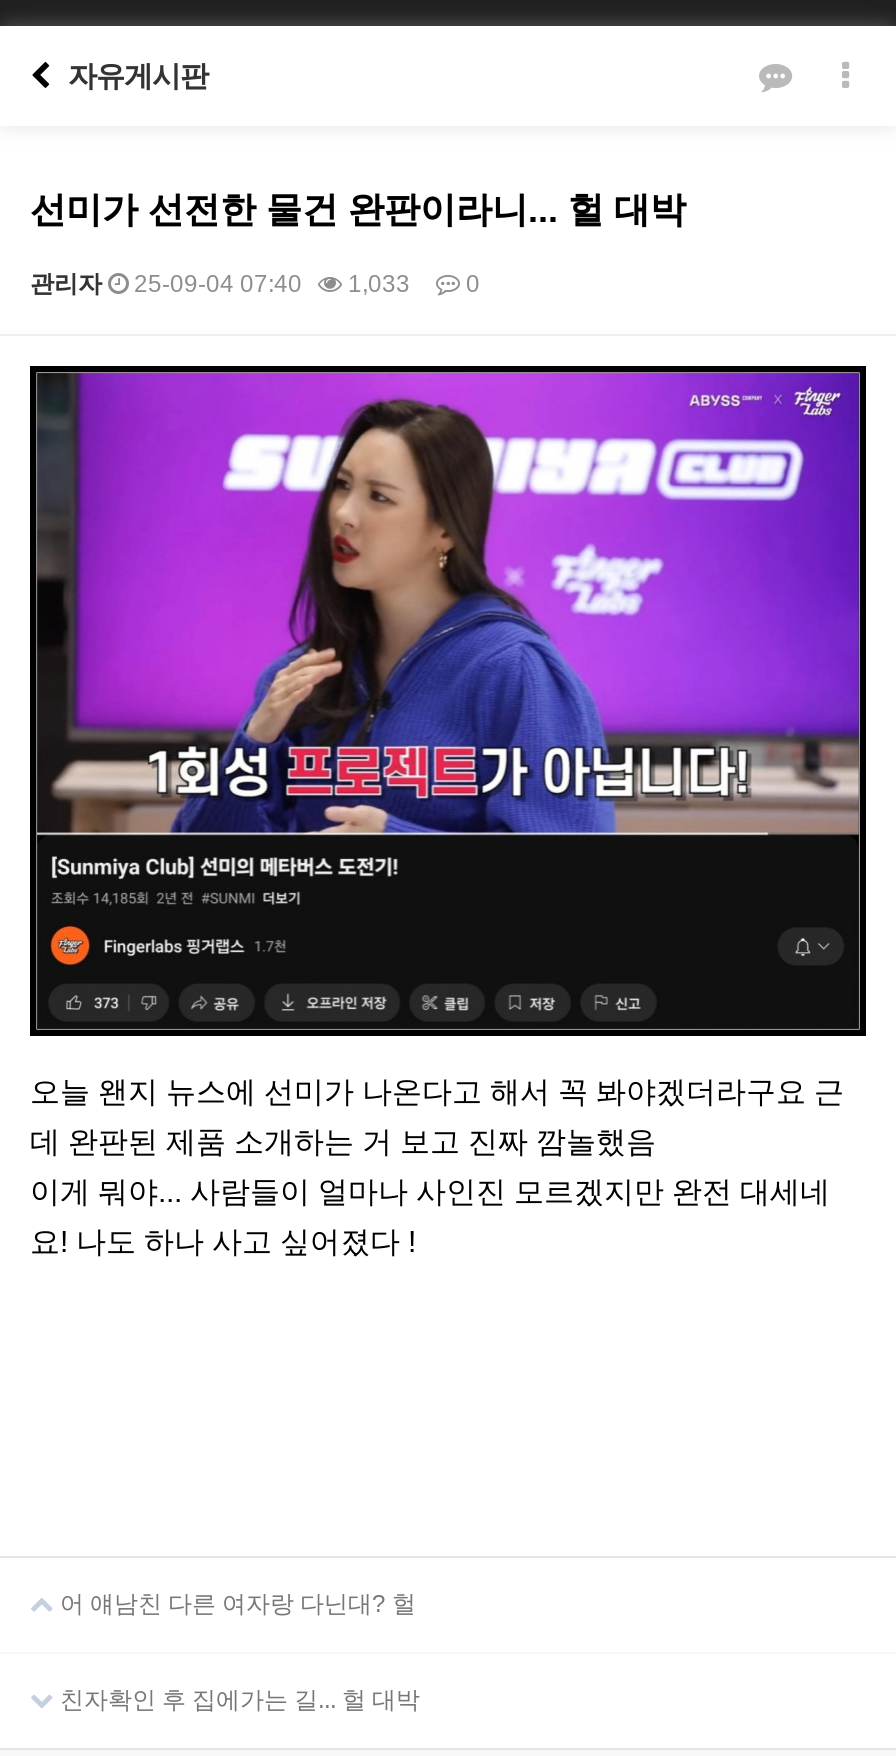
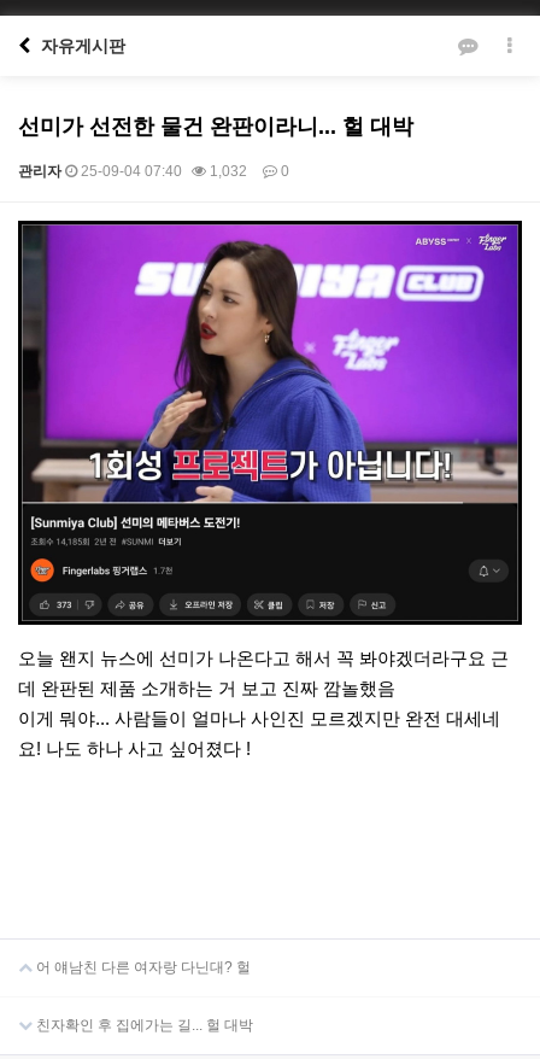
[30,270,480,298] 관리자 25-09-04 07:40 1,033 0 -> [18,163,289,180] 관리자 25-09-04 07:40 1,032 0

